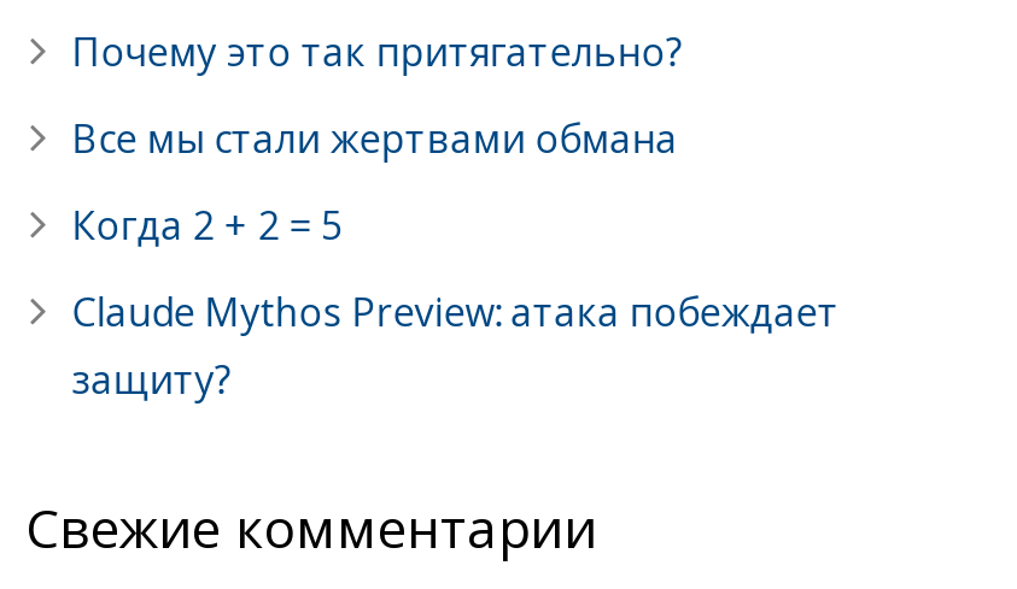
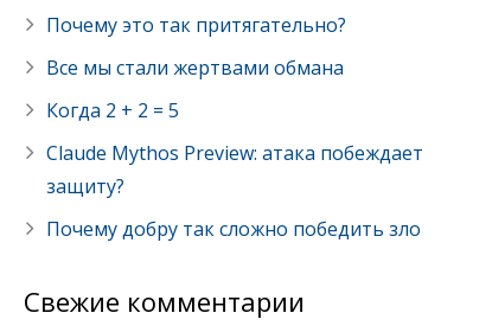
none -> [46,216,421,242] Почему добру так сложно победить зло

